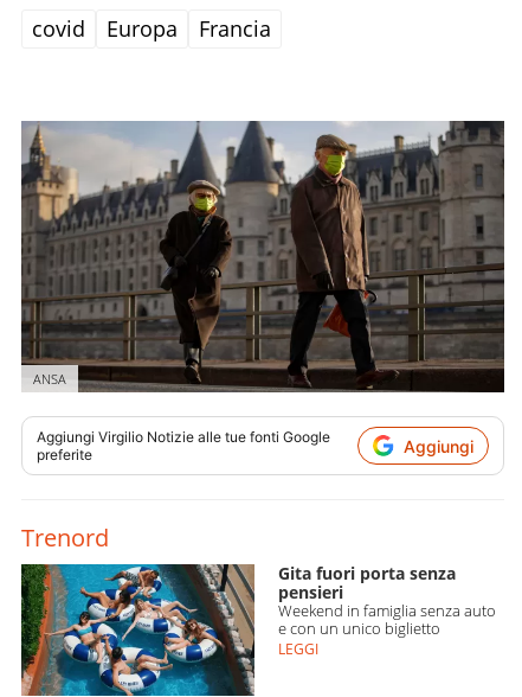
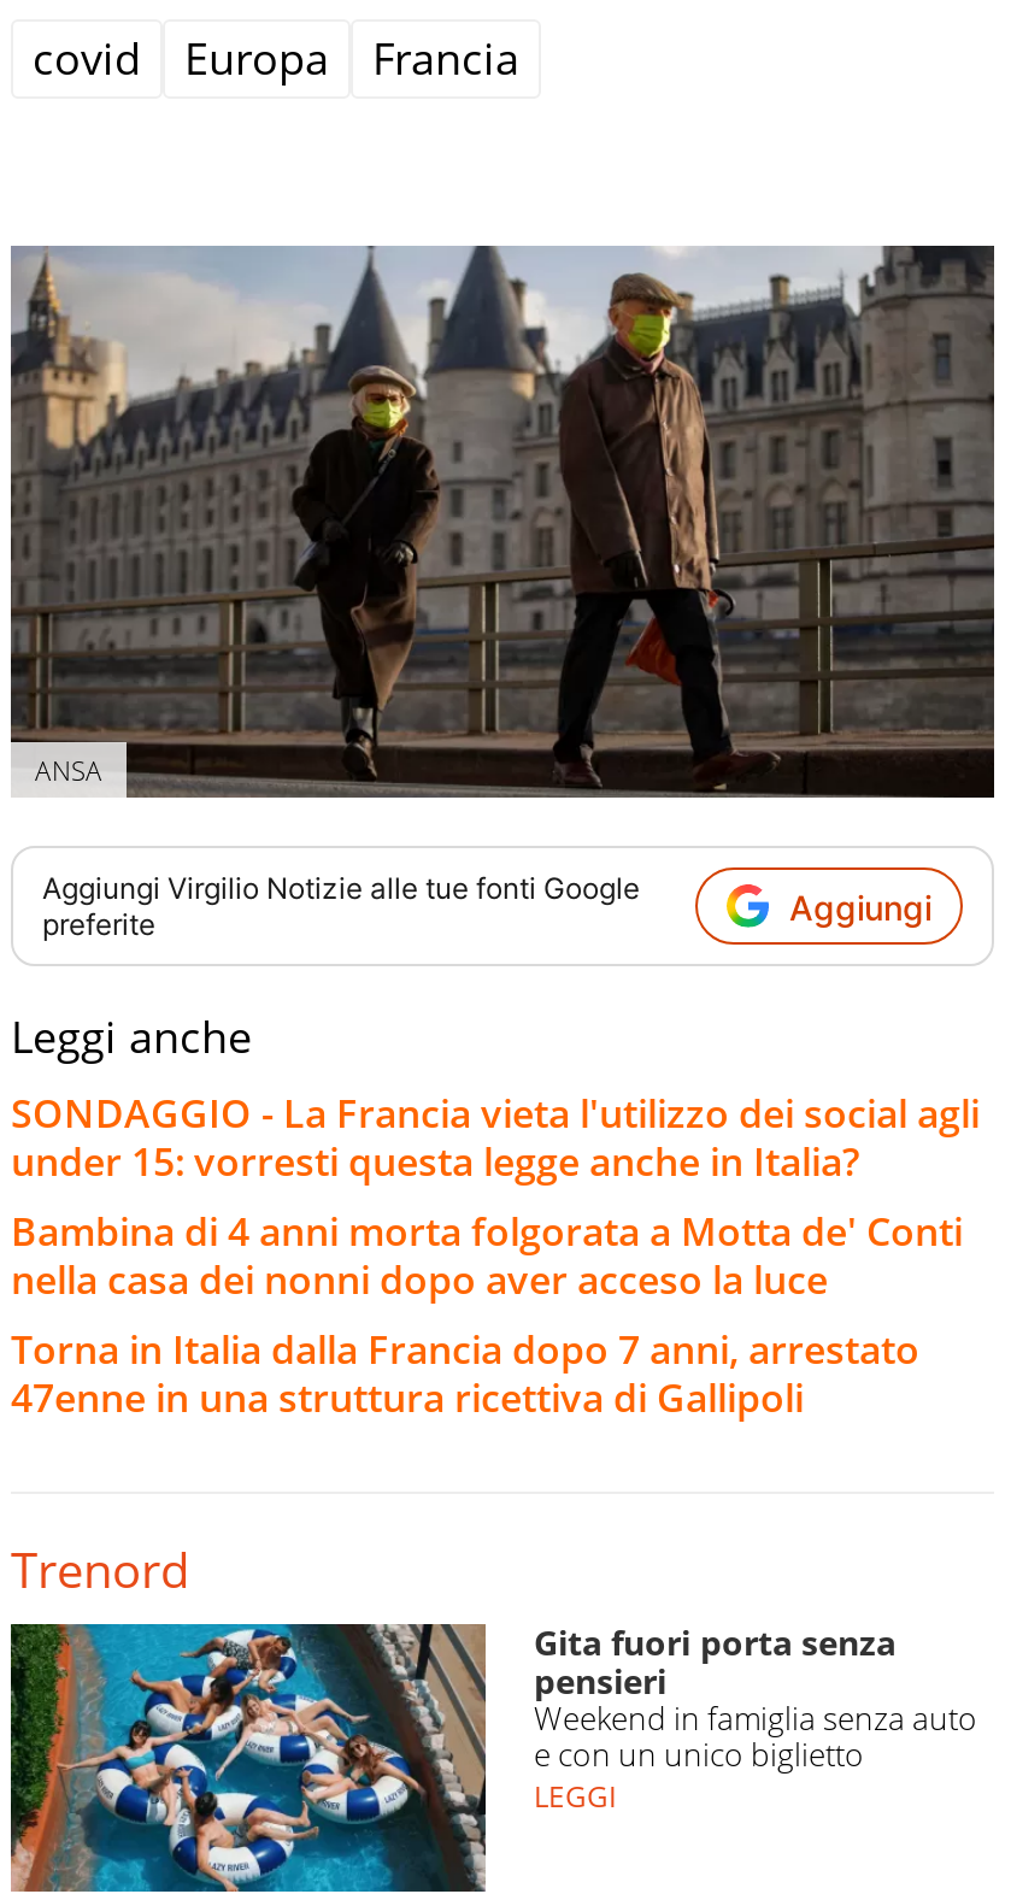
none -> [11,1008,980,1425] Leggi anche | SONDAGGIO - La Francia vieta l'utilizzo dei social agli | under 15: vorresti questa legge anche in Italia? | Bambina di 4 anni morta folgorata a Motta de' Conti | nella casa dei nonni dopo aver acceso la luce | Torna in Italia dalla Francia dopo 7 anni, arrestato | 47enne in una struttura ricettiva di Gallipoli

